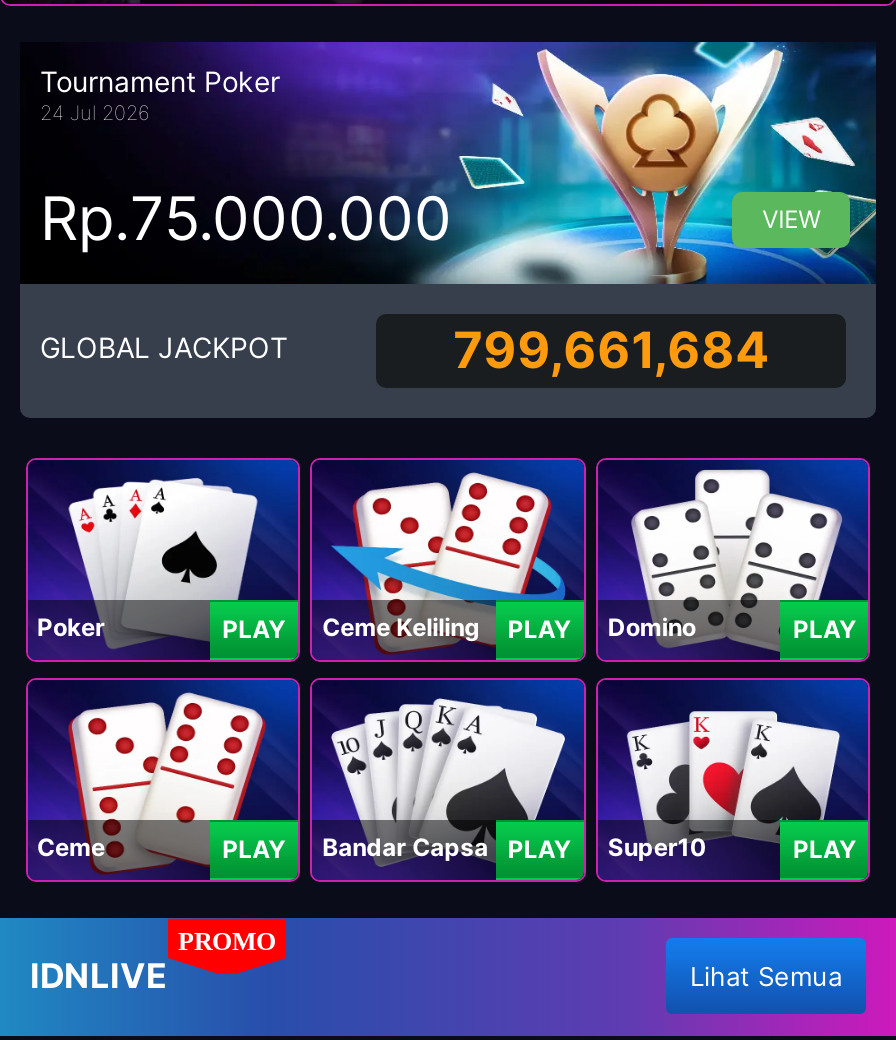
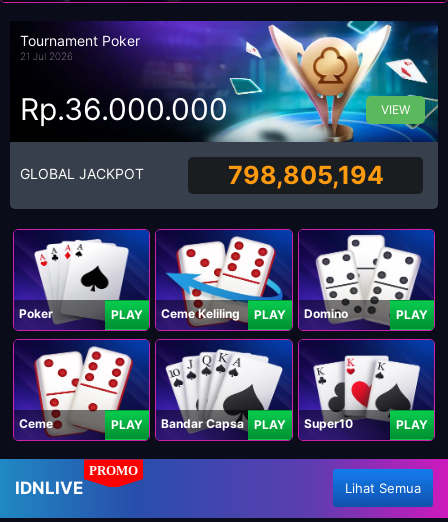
[40,100,150,124] 24 Jul 2026 -> [20,50,73,62] 21 Jul 2026
[40,182,452,254] Rp.75.000.000 -> [20,91,228,127] Rp.36.000.000
[453,321,769,381] 799,661,684 -> [228,160,384,190] 798,805,194

